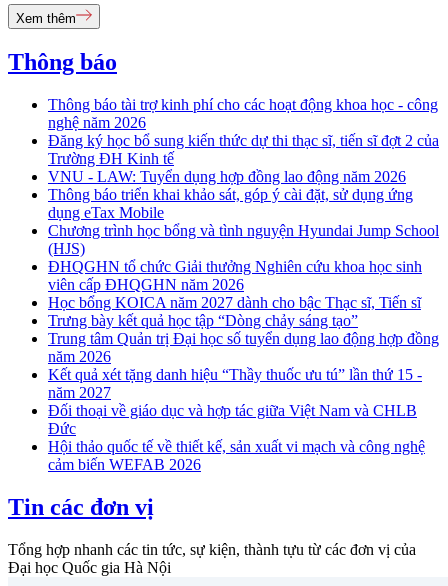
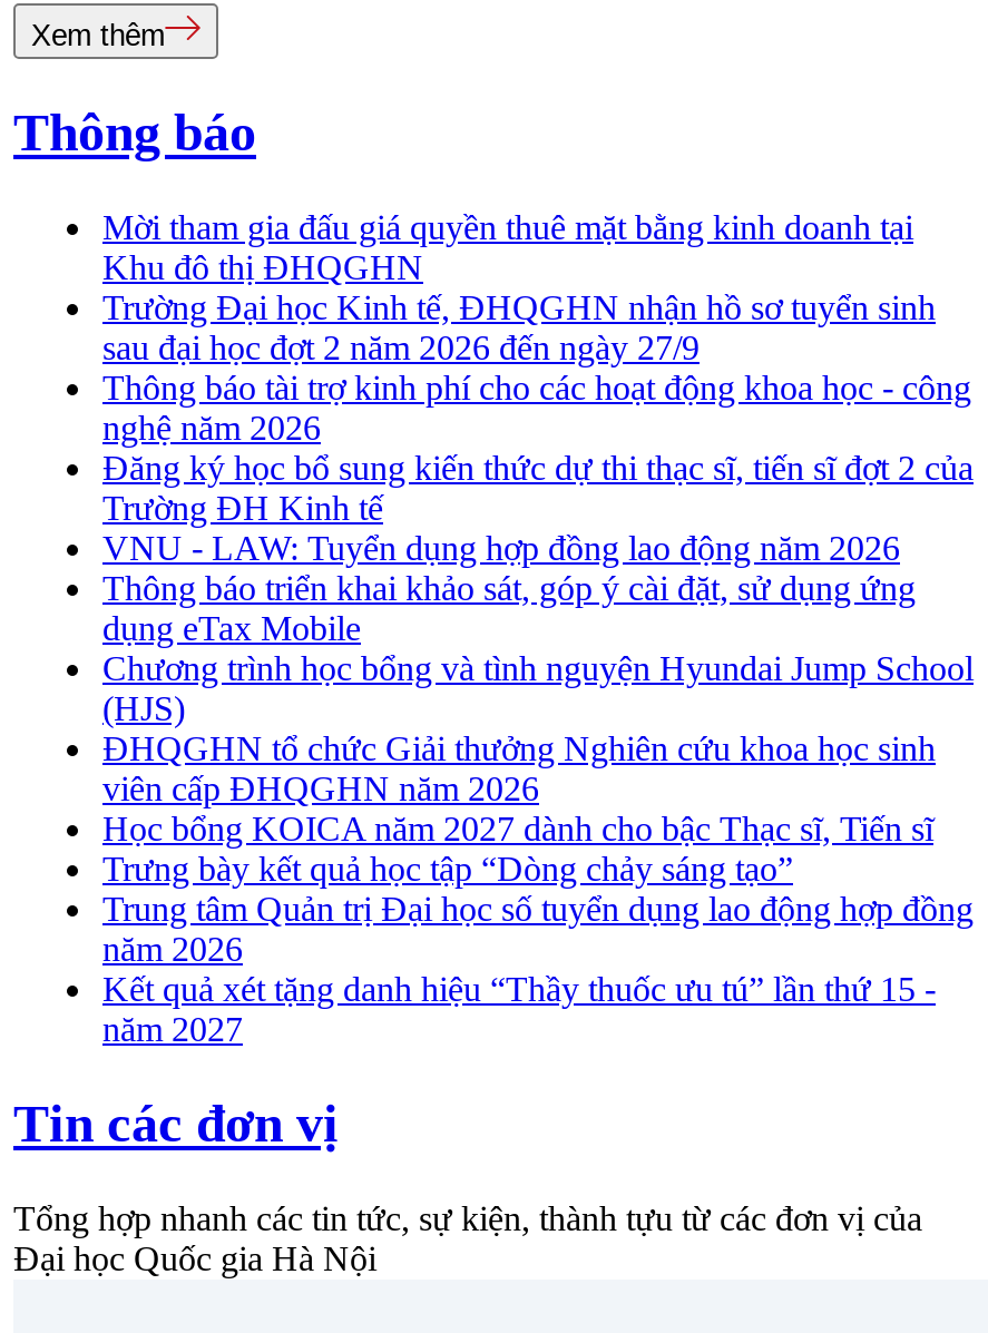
none -> [102,209,936,367] Mời tham gia đấu giá quyền thuê mặt bằng kinh doanh tại | Khu đô thị ĐHQGHN | Trường Đại học Kinh tế, ĐHQGHN nhận hồ sơ tuyển sinh | sau đại học đợt 2 năm 2026 đến ngày 27/9
moved [48,96,439,401] -> [102,369,974,1048]: Thông báo tài trợ kinh phí cho các hoạt động khoa học - công | nghệ năm 2026 | Đăng ký học bổ sung kiến thức dự thi thạc sĩ, tiến sĩ đợt 2 của | ... | Kết quả xét tặng danh hiệu “Thầy thuốc ưu tú” lần thứ 15 - | năm 2027
[48,402,425,473] Đối thoại về giáo dục và hợp tác giữa Việt Nam và CHLB | Đức | Hội thảo quốc tế về thiết kế, sản xuất vi mạch và công nghệ | cảm biến WEFAB 2026 -> none

